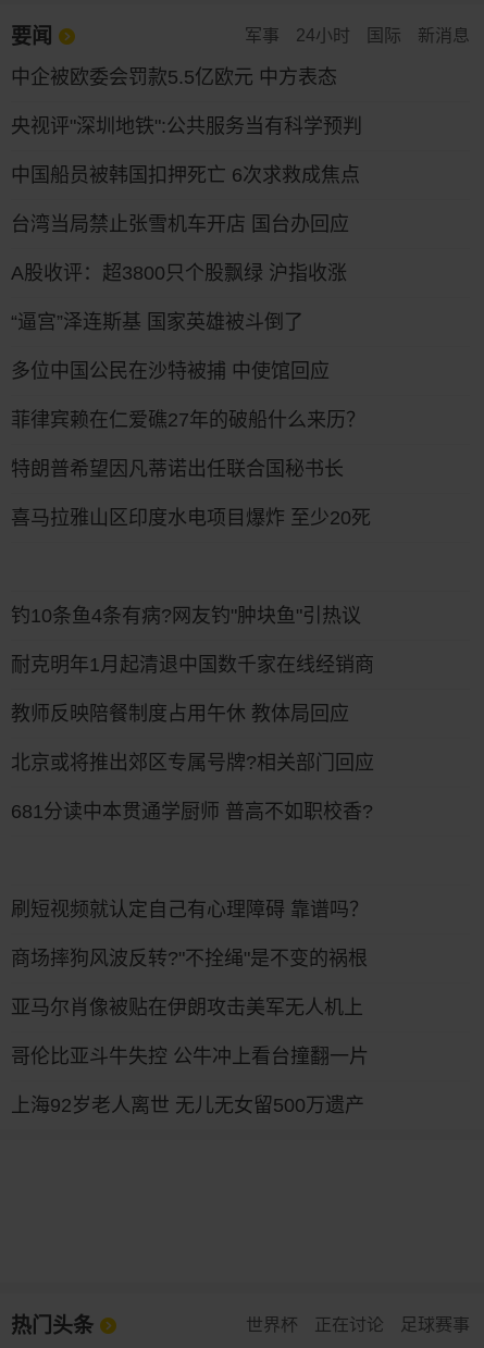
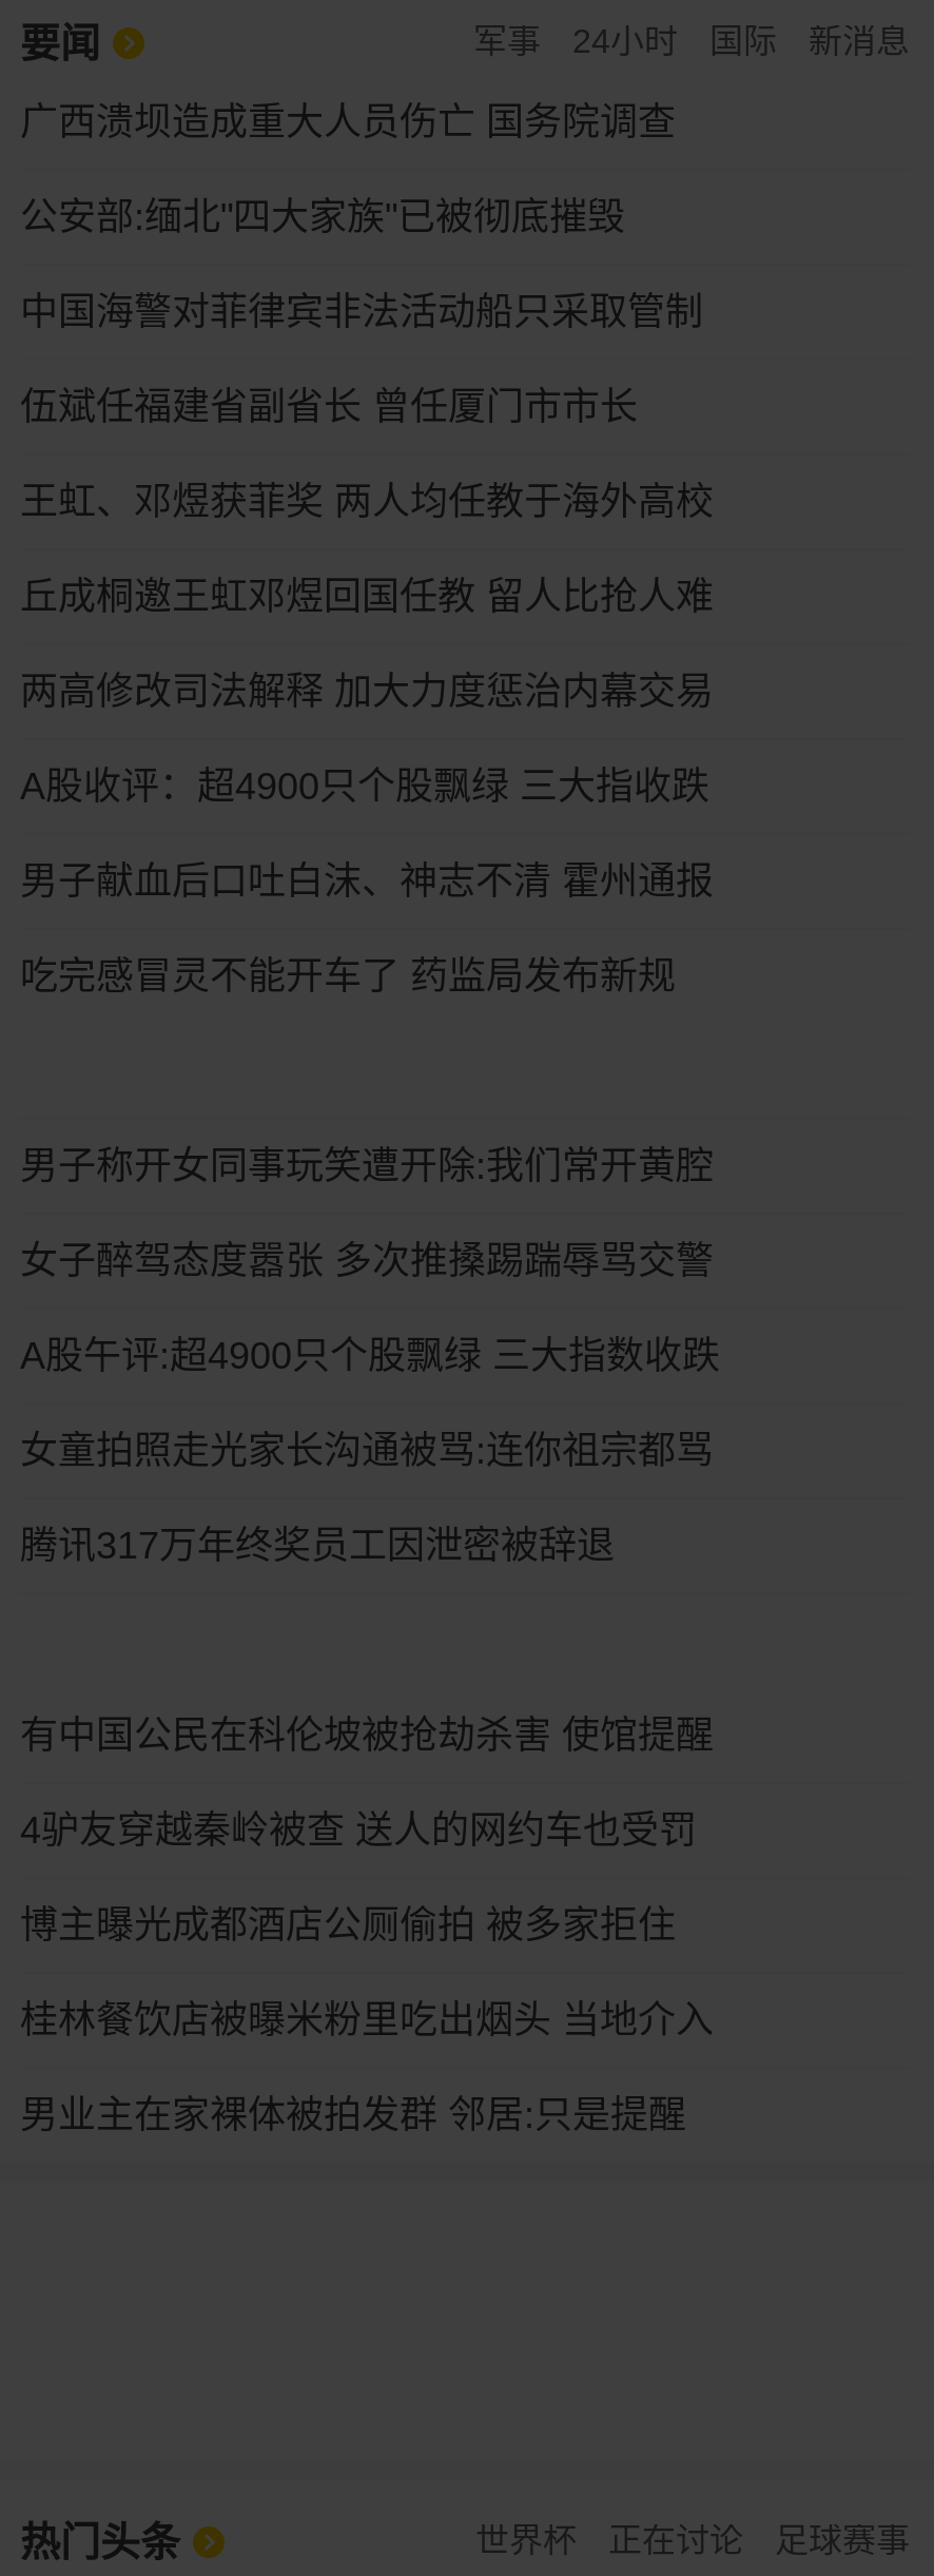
[11,66,337,88] 中企被欧委会罚款5.5亿欧元 中方表态 -> [20,101,676,143] 广西溃坝造成重大人员伤亡 国务院调查
[11,115,362,137] 央视评"深圳地铁":公共服务当有科学预判 -> [20,196,625,238] 公安部:缅北"四大家族"已被彻底摧毁
[11,164,360,186] 中国船员被韩国扣押死亡 6次求救成焦点 -> [20,291,703,333] 中国海警对菲律宾非法活动船只采取管制
[11,213,349,235] 台湾当局禁止张雪机车开店 国台办回应 -> [20,386,638,428] 伍斌任福建省副省长 曾任厦门市市长
[11,262,347,284] A股收评：超3800只个股飘绿 沪指收涨 -> [20,481,714,523] 王虹、邓煜获菲奖 两人均任教于海外高校
[11,311,303,333] “逼宫”泽连斯基 国家英雄被斗倒了 -> [20,576,714,618] 丘成桐邀王虹邓煜回国任教 留人比抢人难
[11,360,330,382] 多位中国公民在沙特被捕 中使馆回应 -> [20,671,714,713] 两高修改司法解释 加大力度惩治内幕交易
[11,409,365,431] 菲律宾赖在仁爱礁27年的破船什么来历？ -> [20,766,709,808] A股收评：超4900只个股飘绿 三大指收跌
[11,458,344,480] 特朗普希望因凡蒂诺出任联合国秘书长 -> [20,860,714,903] 男子献血后口吐白沫、神志不清 霍州通报
[11,507,371,529] 喜马拉雅山区印度水电项目爆炸 至少20死 -> [20,955,676,998] 吃完感冒灵不能开车了 药监局发布新规
[11,605,361,627] 钓10条鱼4条有病?网友钓"肿块鱼"引热议 -> [20,1145,714,1187] 男子称开女同事玩笑遭开除:我们常开黄腔
[11,654,374,676] 耐克明年1月起清退中国数千家在线经销商 -> [20,1240,714,1282] 女子醉驾态度嚣张 多次推搡踢踹辱骂交警
[11,703,349,725] 教师反映陪餐制度占用午休 教体局回应 -> [20,1335,720,1377] A股午评:超4900只个股飘绿 三大指数收跌
[11,752,374,774] 北京或将推出郊区专属号牌?相关部门回应 -> [20,1430,714,1472] 女童拍照走光家长沟通被骂:连你祖宗都骂
[11,801,373,823] 681分读中本贯通学厨师 普高不如职校香? -> [20,1525,615,1567] 腾讯317万年终奖员工因泄密被辞退
[11,899,369,920] 刷短视频就认定自己有心理障碍 靠谱吗？ -> [20,1715,714,1757] 有中国公民在科伦坡被抢劫杀害 使馆提醒
[11,948,368,969] 商场摔狗风波反转?"不拴绳"是不变的祸根 -> [20,1809,697,1852] 4驴友穿越秦岭被查 送人的网约车也受罚
[11,997,363,1018] 亚马尔肖像被贴在伊朗攻击美军无人机上 -> [20,1904,676,1946] 博主曝光成都酒店公厕偷拍 被多家拒住
[11,1046,369,1067] 哥伦比亚斗牛失控 公牛冲上看台撞翻一片 -> [20,1999,714,2041] 桂林餐饮店被曝米粉里吃出烟头 当地介入
[11,1095,364,1116] 上海92岁老人离世 无儿无女留500万遗产 -> [20,2094,686,2136] 男业主在家裸体被拍发群 邻居:只是提醒

